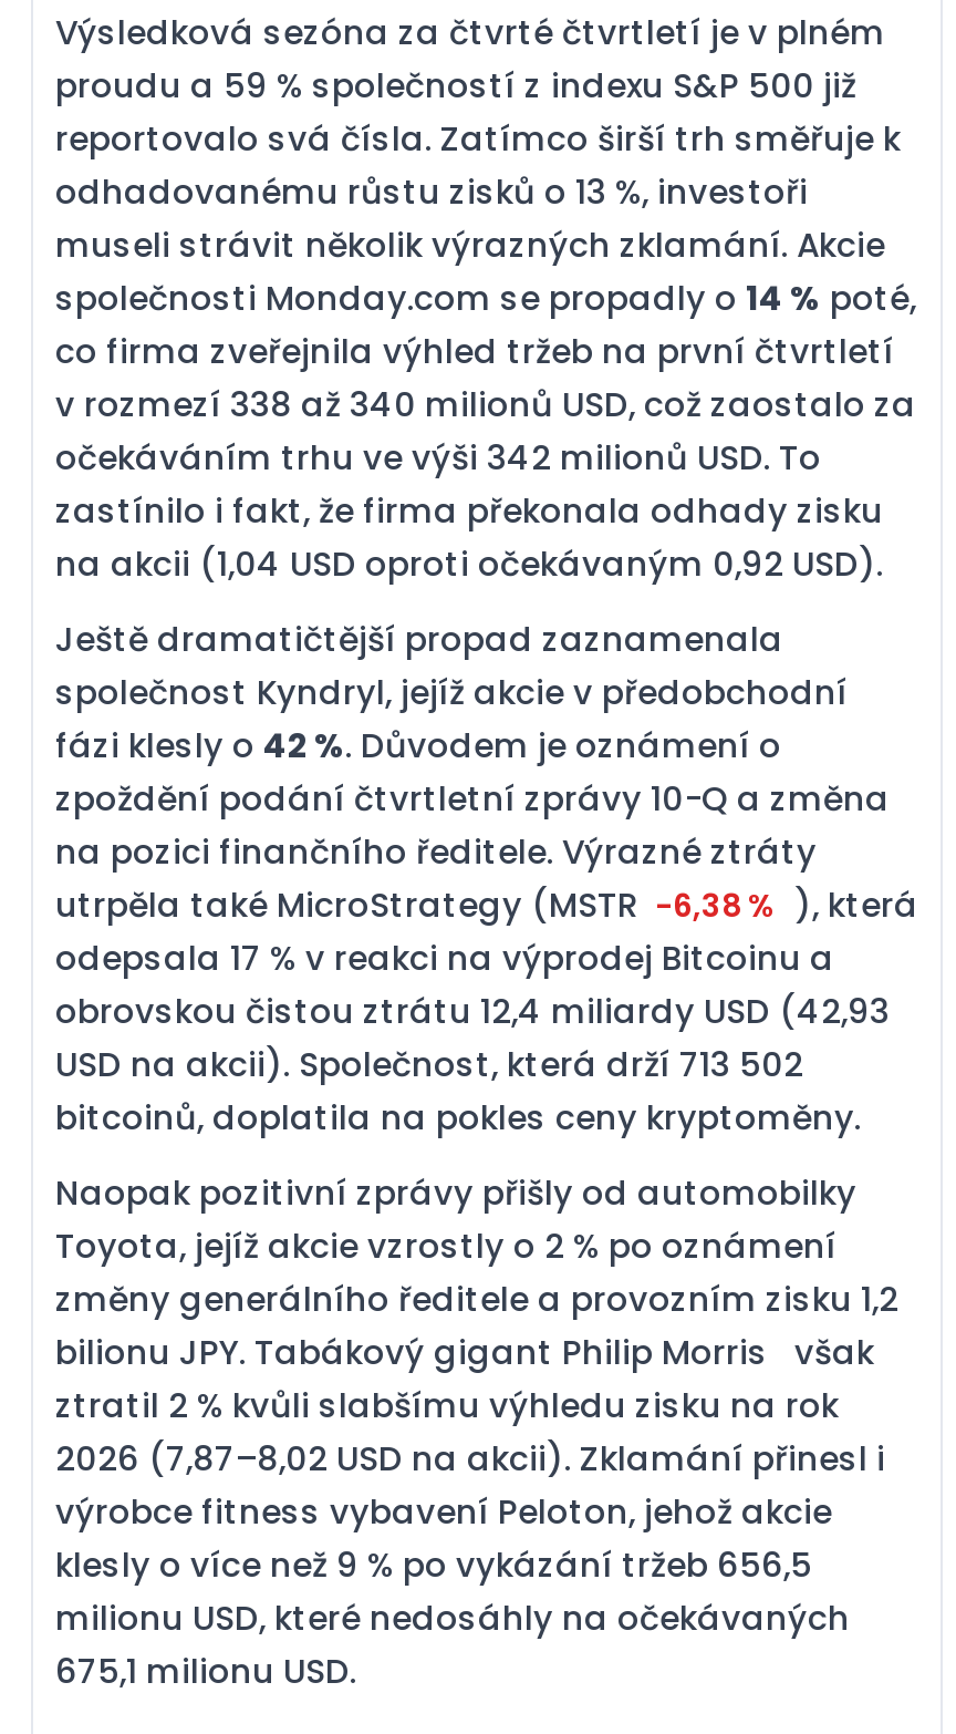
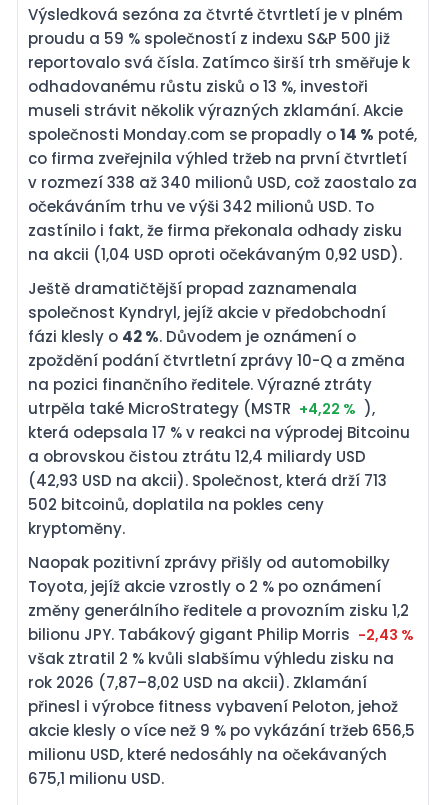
[55,881,918,1140] utrpěla také MicroStrategy (MSTR -6,38 % ), která | odepsala 17 % v reakci na výprodej Bitcoinu a | obrovskou čistou ztrátu 12,4 miliardy USD (42,93 | USD na akcii). Společnost, která drží 713 502 | bitcoinů, doplatila na pokles ceny kryptoměny. -> [28,398,410,539] utrpěla také MicroStrategy (MSTR +4,22 % ), | která odepsala 17 % v reakci na výprodej Bitcoinu | a obrovskou čistou ztrátu 12,4 miliardy USD | (42,93 USD na akcii). Společnost, která drží 713 | 502 bitcoinů, doplatila na pokles ceny | kryptoměny.
[55,1329,885,1588] bilionu JPY. Tabákový gigant Philip Morris však | ztratil 2 % kvůli slabšímu výhledu zisku na rok | 2026 (7,87–8,02 USD na akcii). Zklamání přinesl i | výrobce fitness vybavení Peloton, jehož akcie | klesly o více než 9 % po vykázání tržeb 656,5 -> [28,624,415,741] bilionu JPY. Tabákový gigant Philip Morris -2,43 % | však ztratil 2 % kvůli slabšímu výhledu zisku na | rok 2026 (7,87–8,02 USD na akcii). Zklamání | přinesl i výrobce fitness vybavení Peloton, jehož | akcie klesly o více než 9 % po vykázání tržeb 656,5

